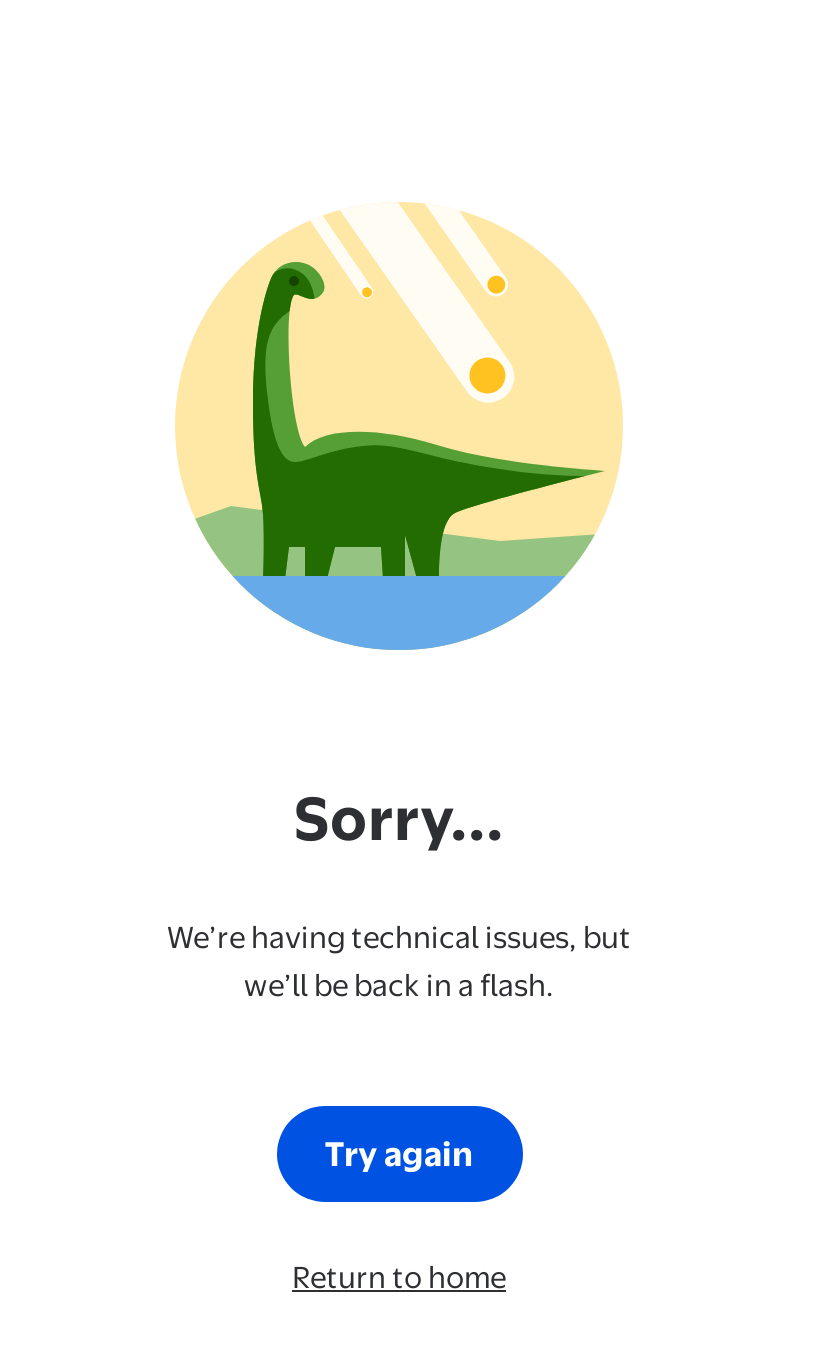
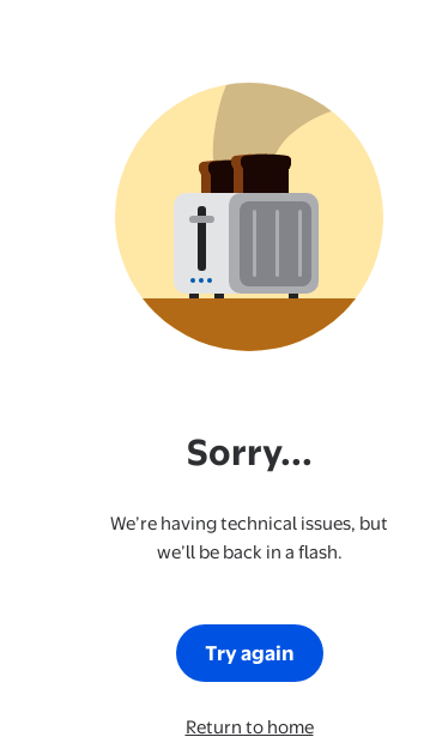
[195,204,603,652] [image] -> [128,83,368,352] [image]

